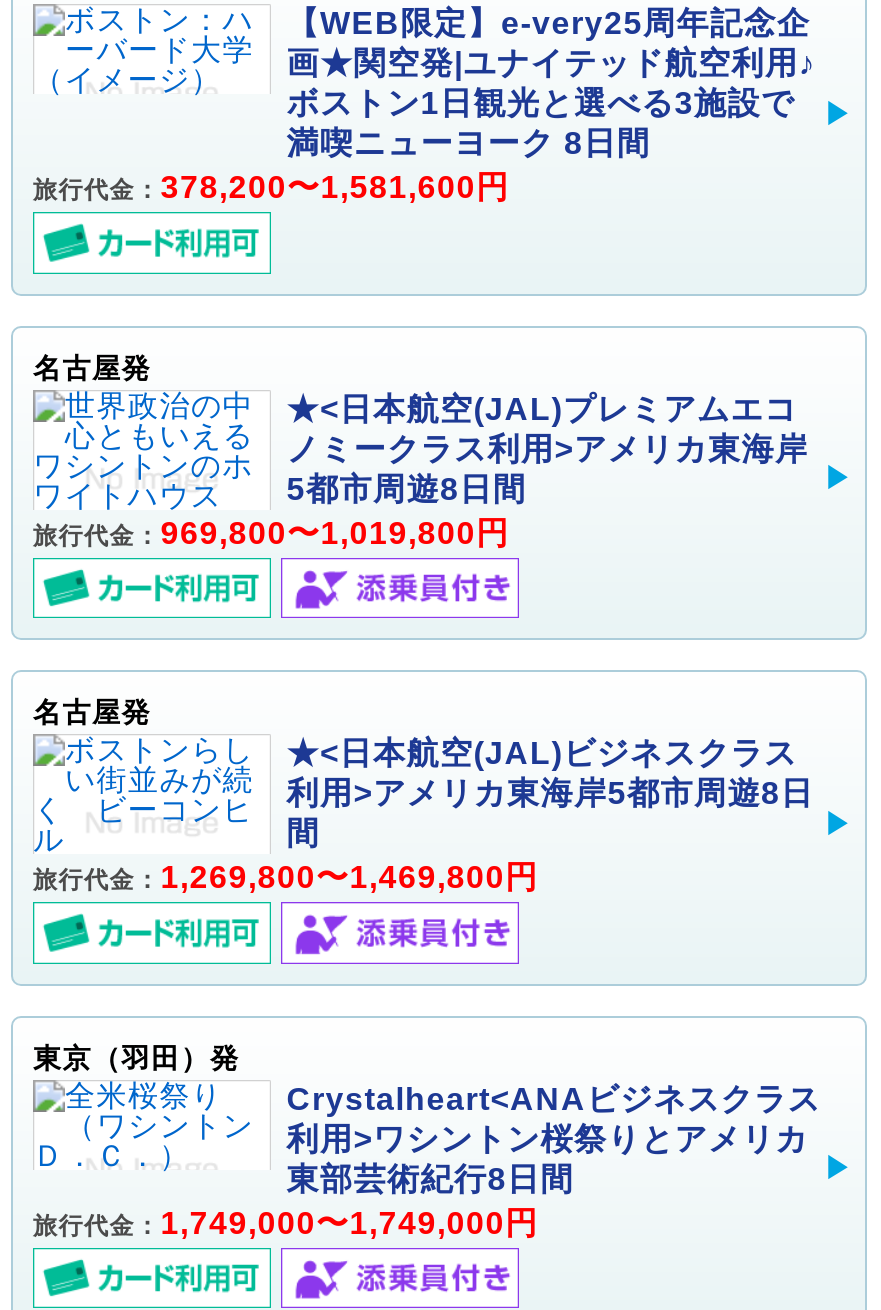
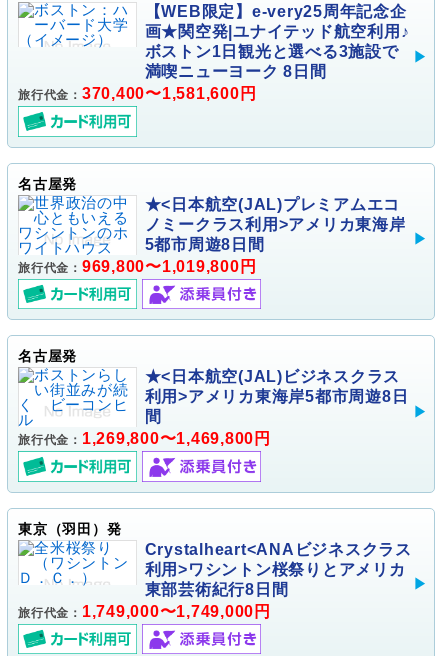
[33,171,509,205] 旅行代金：378,200〜1,581,600円 -> [18,85,256,102] 旅行代金：370,400〜1,581,600円

